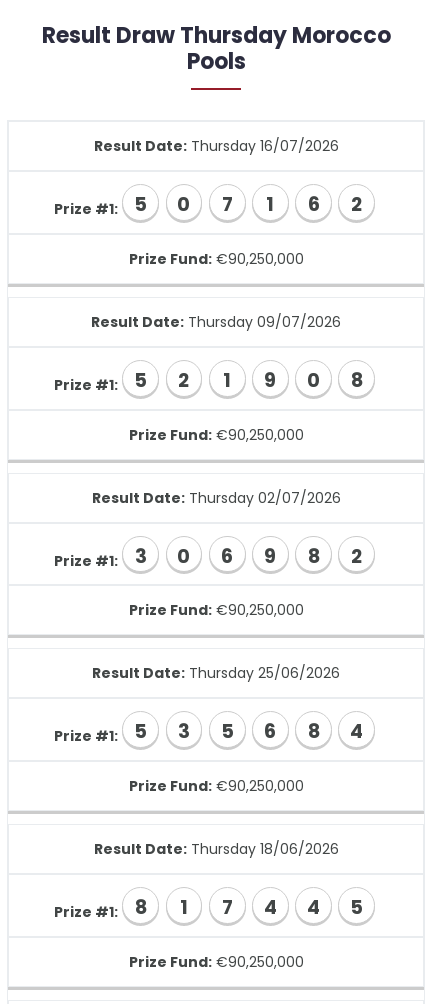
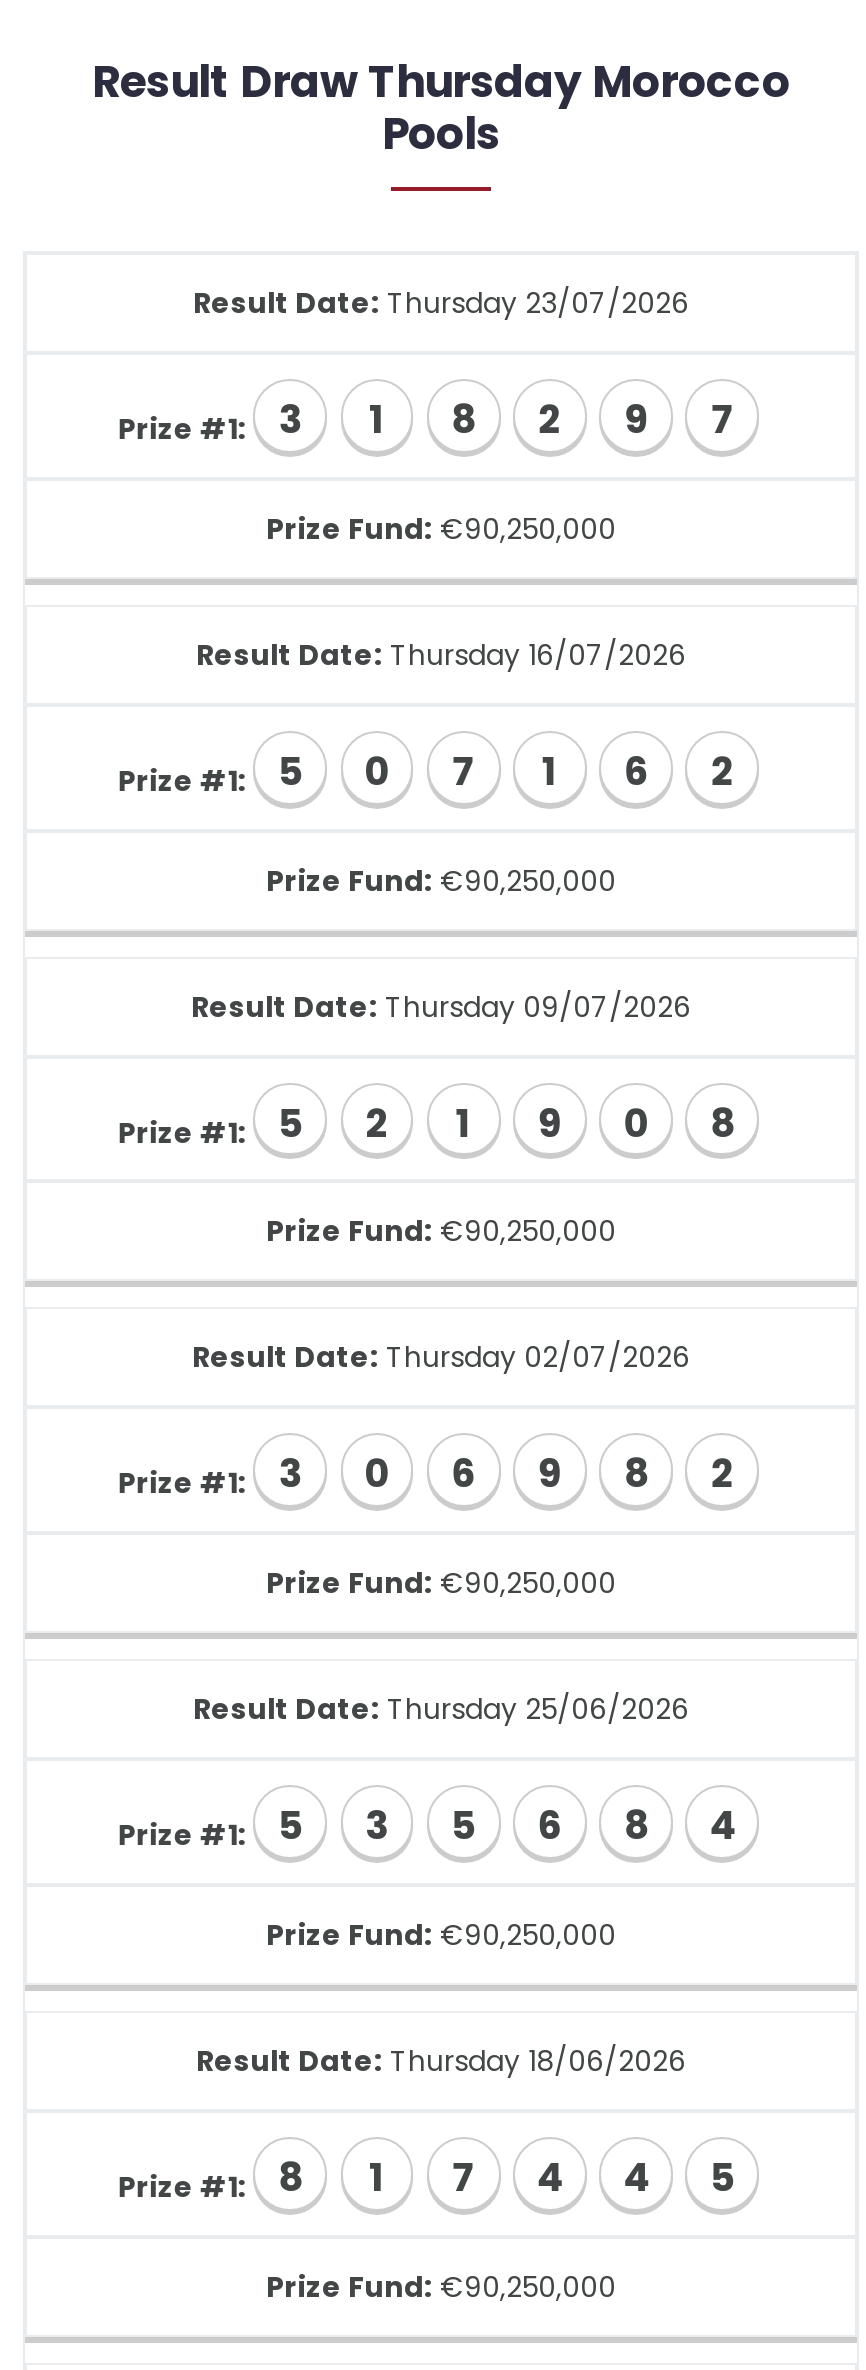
none -> [118,283,734,549] Result Date: Thursday 23/07/2026 | Prize #1: | 3 | 1 | 8 | 2 | 9 | 7 | Prize Fund: €90,250,000

